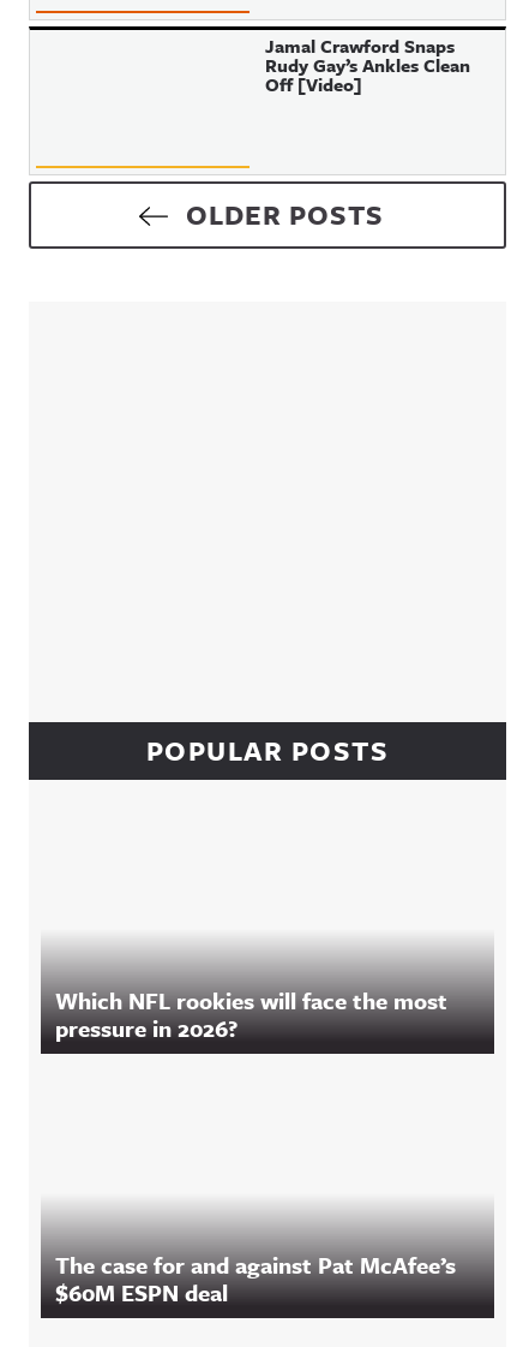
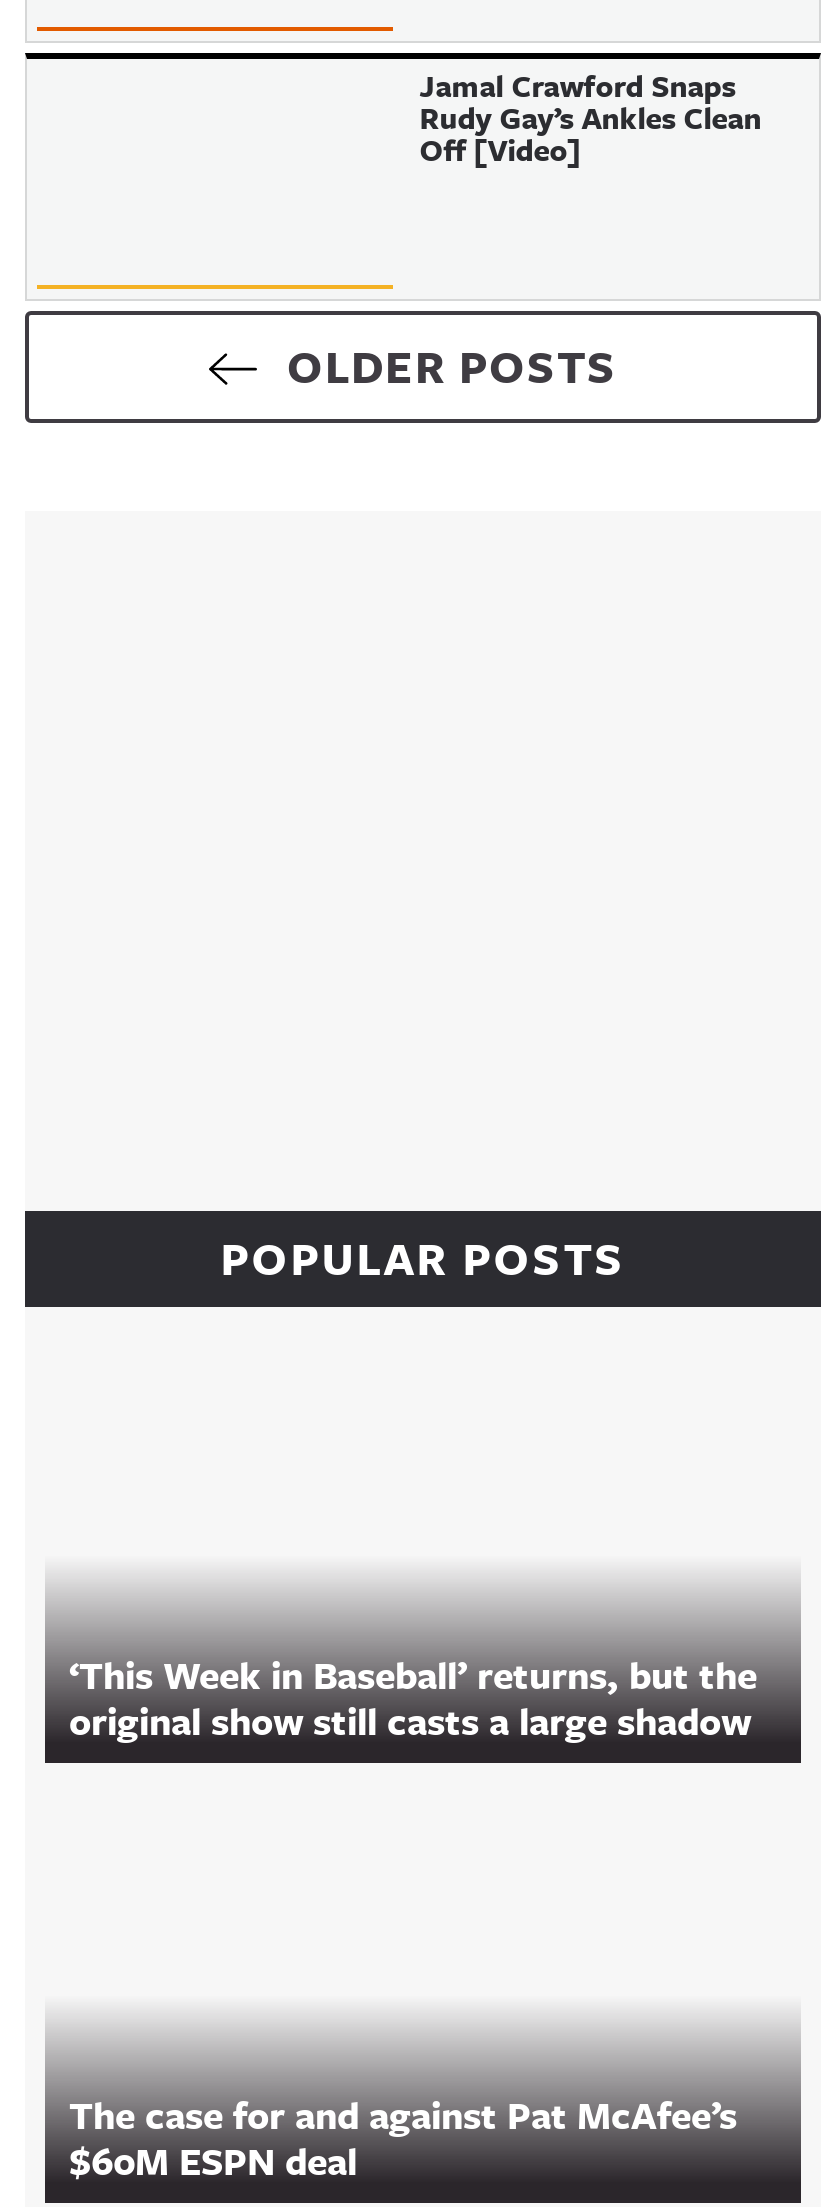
[55,984,447,1044] Which NFL rookies will face the most | pressure in 2026? -> [69,1647,757,1747] ‘This Week in Baseball’ returns, but the | original show still casts a large shadow

